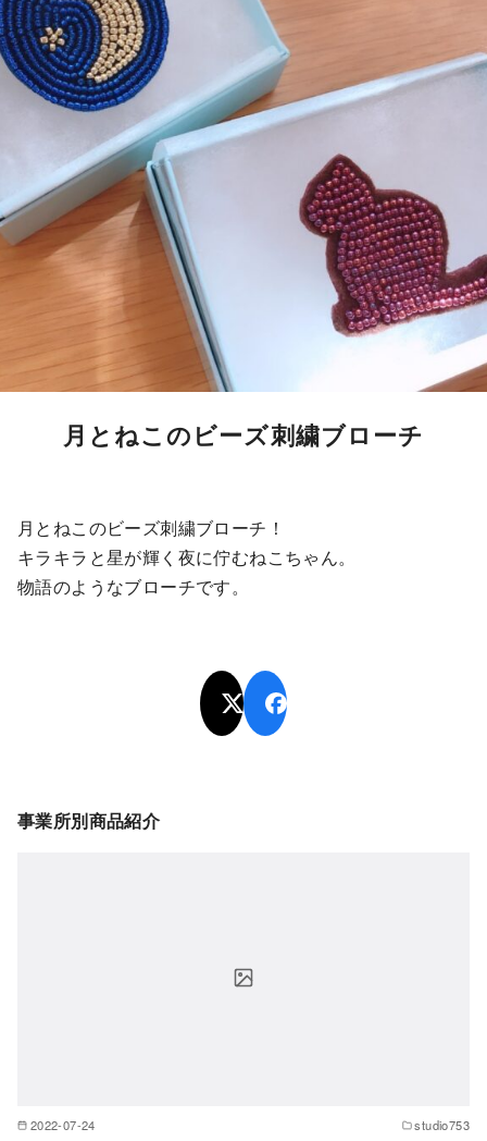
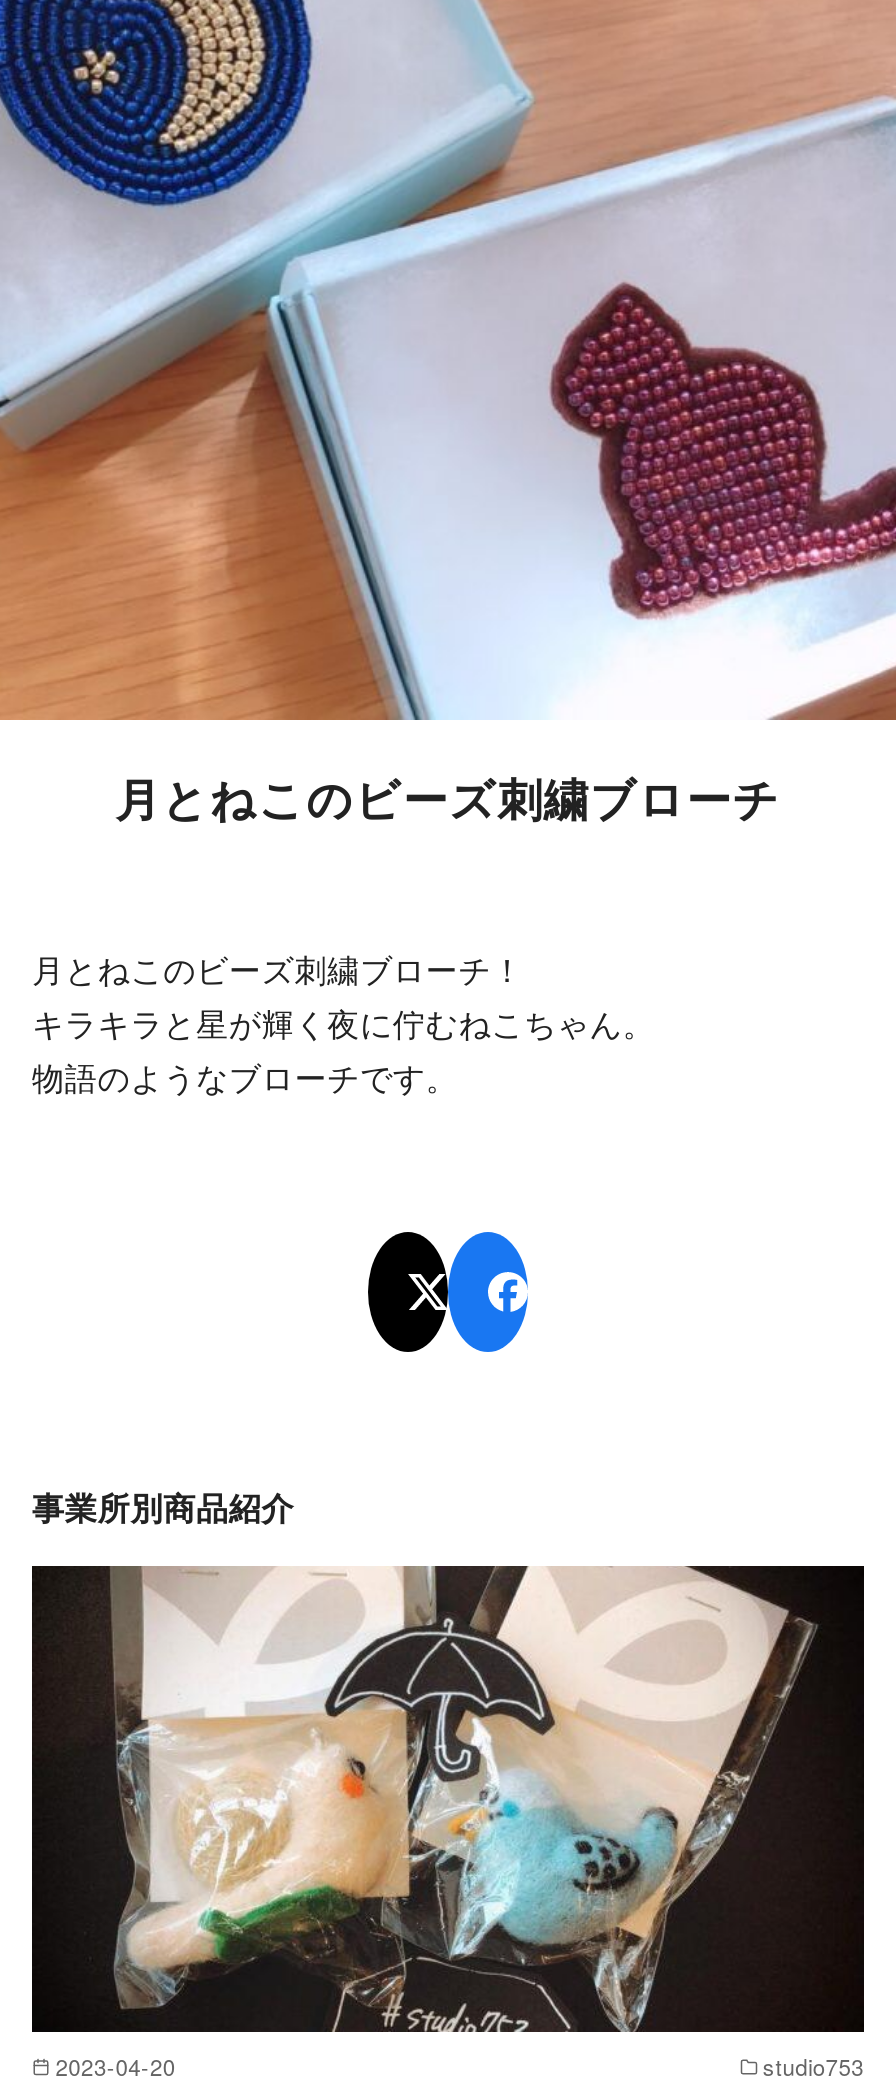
none -> [30,1564,866,2034] [image]
[30,1116,95,1133] 2022-07-24 -> [56,2050,176,2082] 2023-04-20

